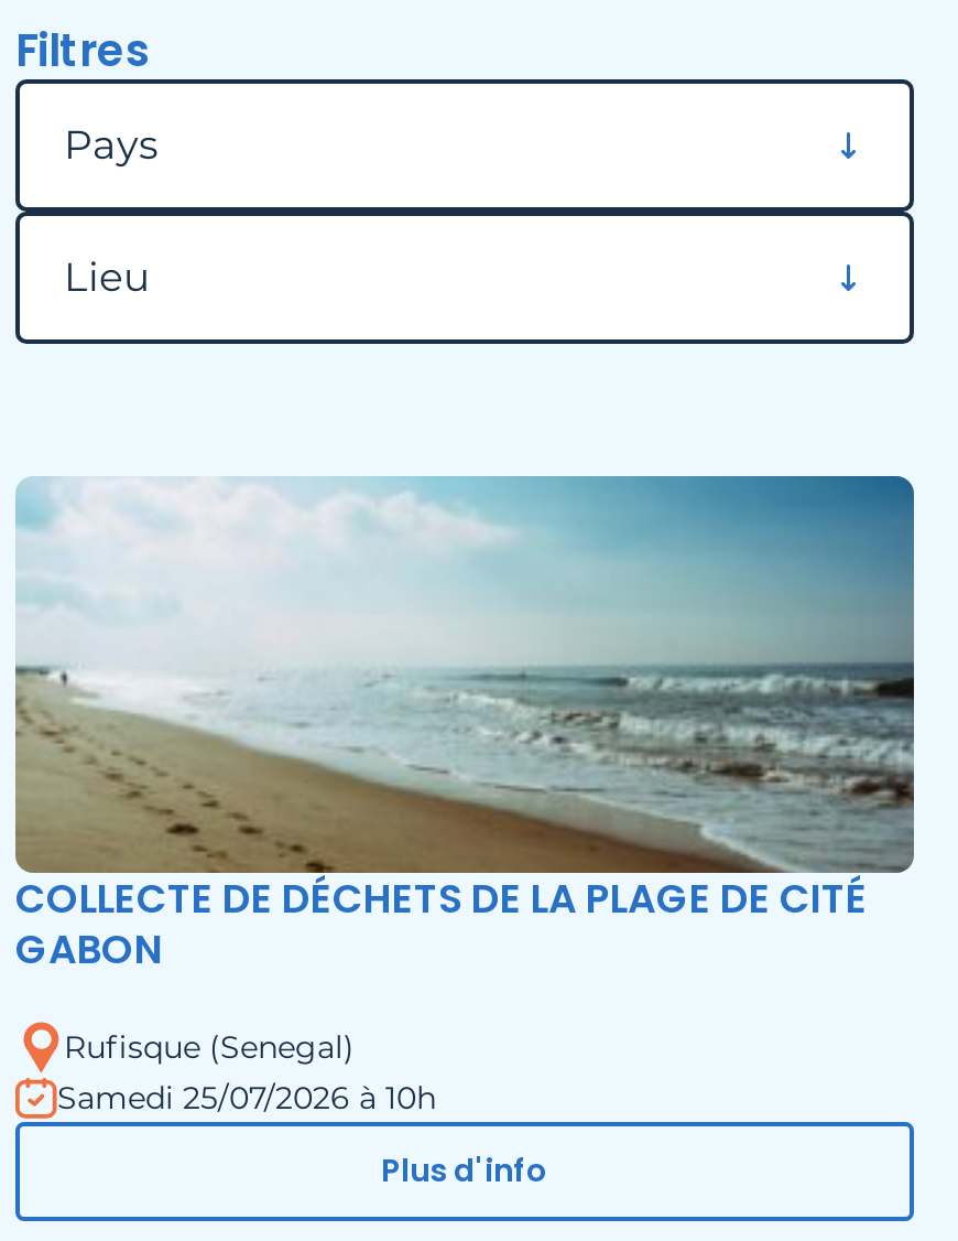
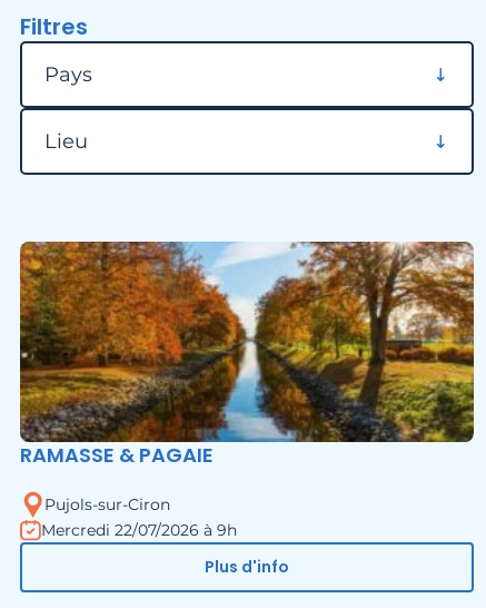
[13,474,916,977] [image] | COLLECTE DE DÉCHETS DE LA PLAGE DE CITÉ | GABON -> [19,241,475,469] [image] | RAMASSE & PAGAIE
[57,1027,436,1118] Rufisque (Senegal) | Samedi 25/07/2026 à 10h -> [41,494,237,541] Pujols-sur-Ciron | Mercredi 22/07/2026 à 9h

